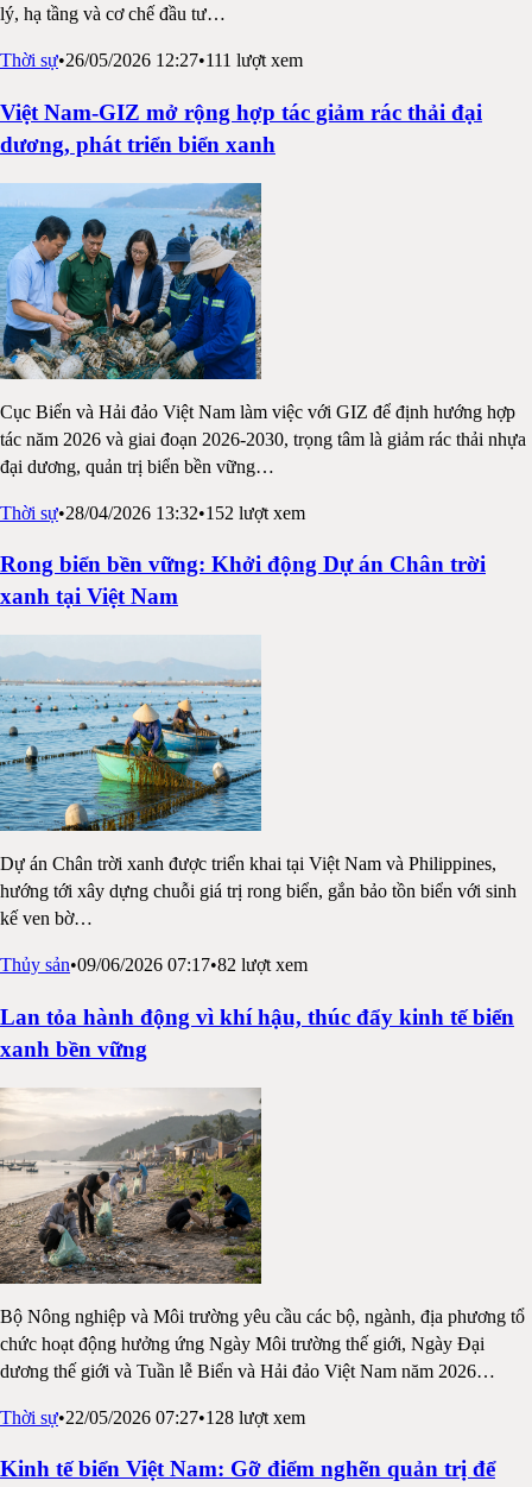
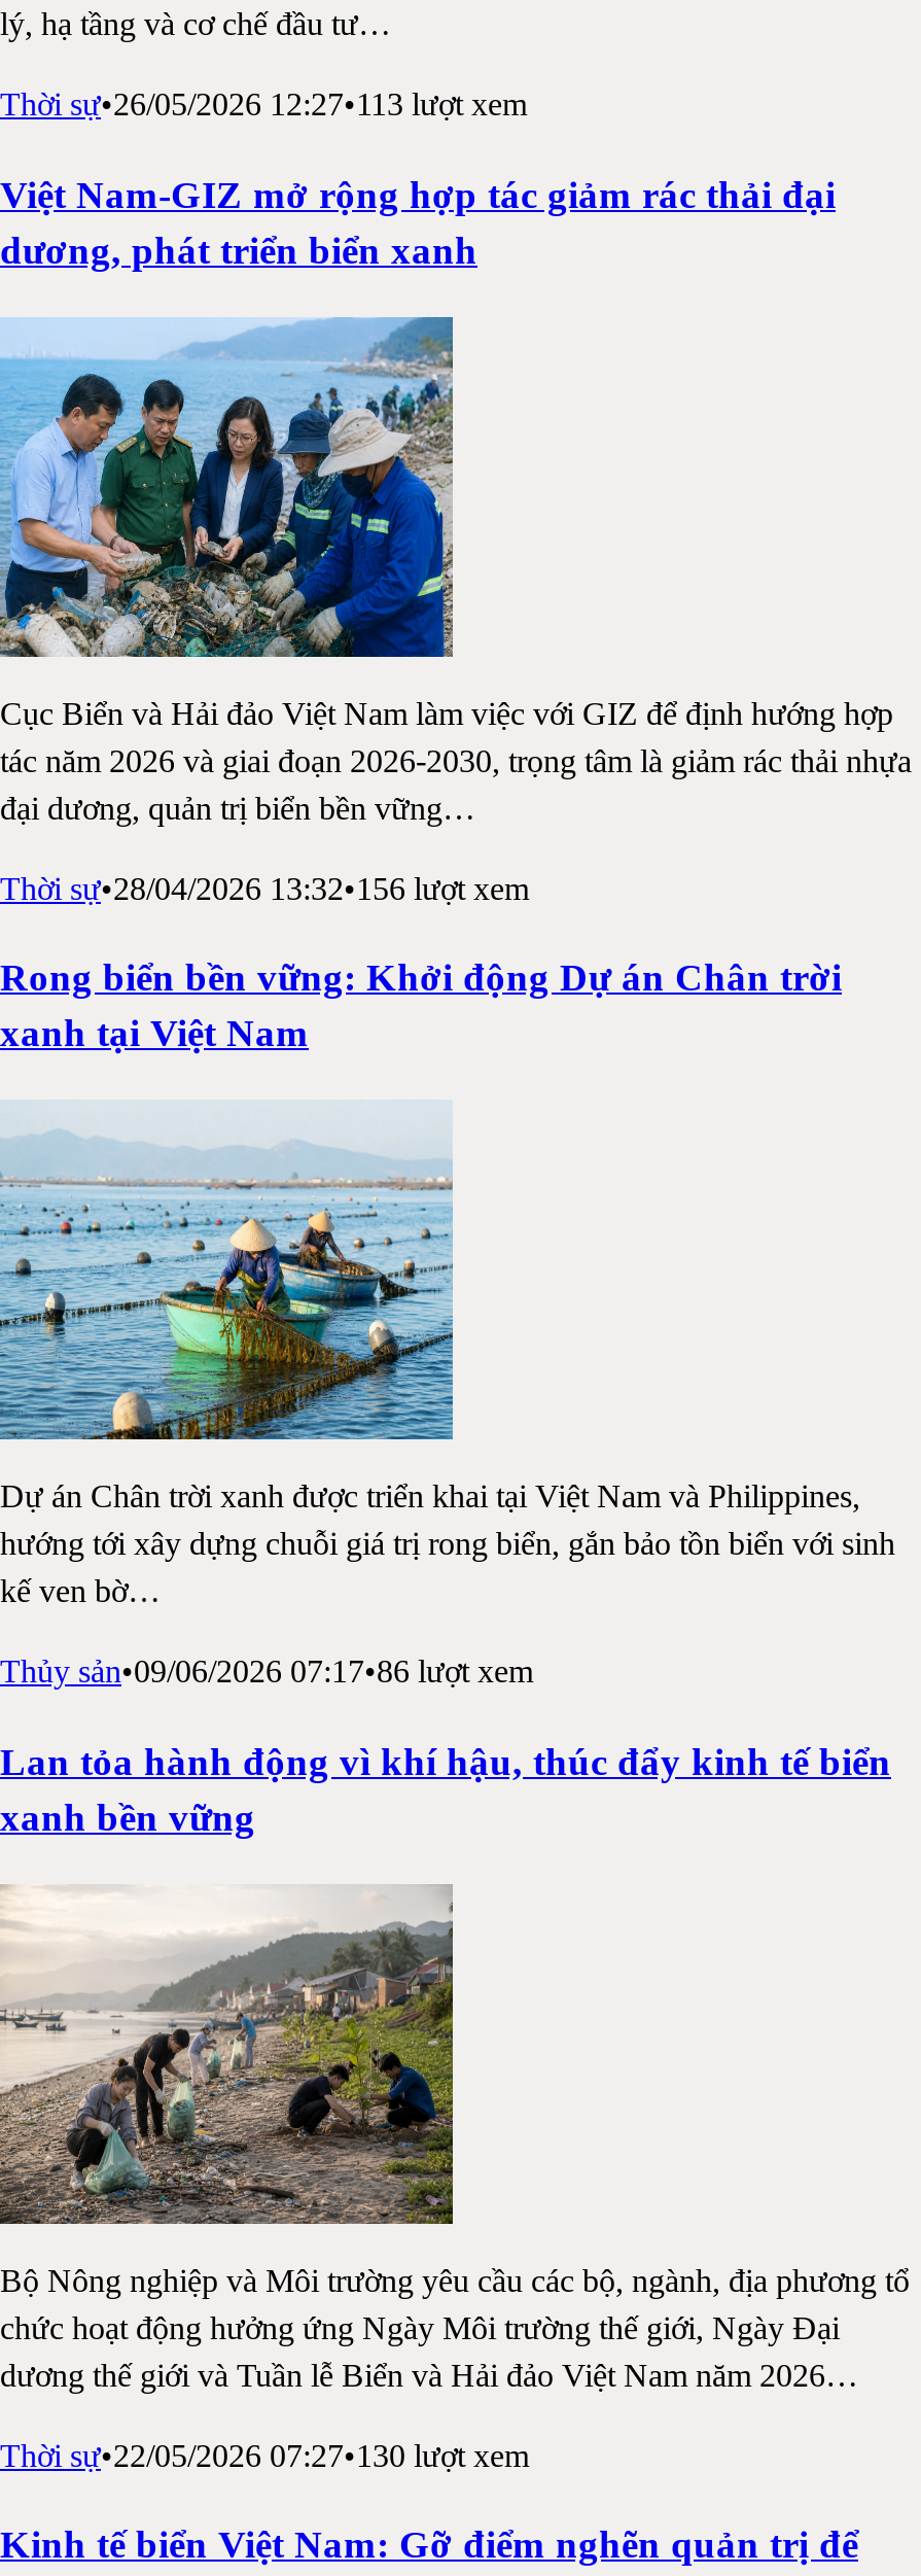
[0,50,303,70] Thời sự•26/05/2026 12:27•111 lượt xem -> [0,87,527,122] Thời sự•26/05/2026 12:27•113 lượt xem
[0,503,305,523] Thời sự•28/04/2026 13:32•152 lượt xem -> [0,871,529,906] Thời sự•28/04/2026 13:32•156 lượt xem
[0,955,308,975] Thủy sản•09/06/2026 07:17•82 lượt xem -> [0,1654,533,1689] Thủy sản•09/06/2026 07:17•86 lượt xem
[0,1407,305,1427] Thời sự•22/05/2026 07:27•128 lượt xem -> [0,2437,529,2472] Thời sự•22/05/2026 07:27•130 lượt xem

